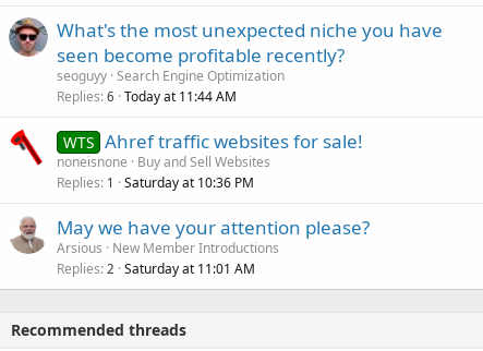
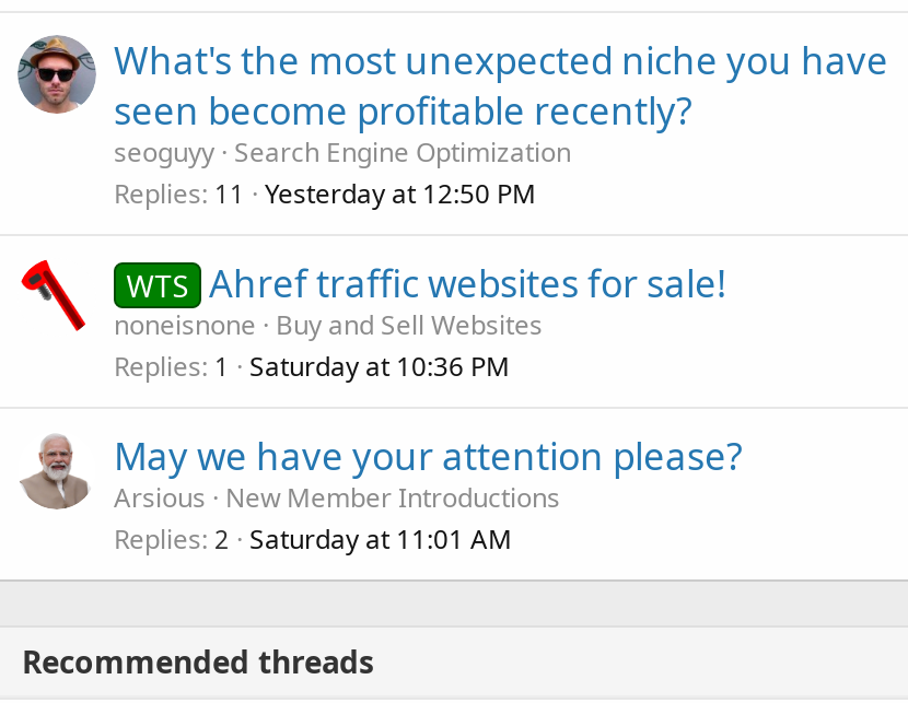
[57,87,237,105] Replies 6 Today at 11:44 AM -> [114,174,536,211] Replies 11 Yesterday at 12:50 PM

